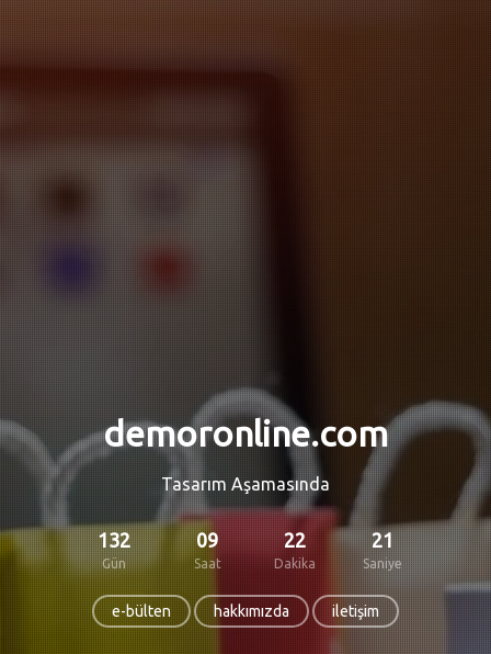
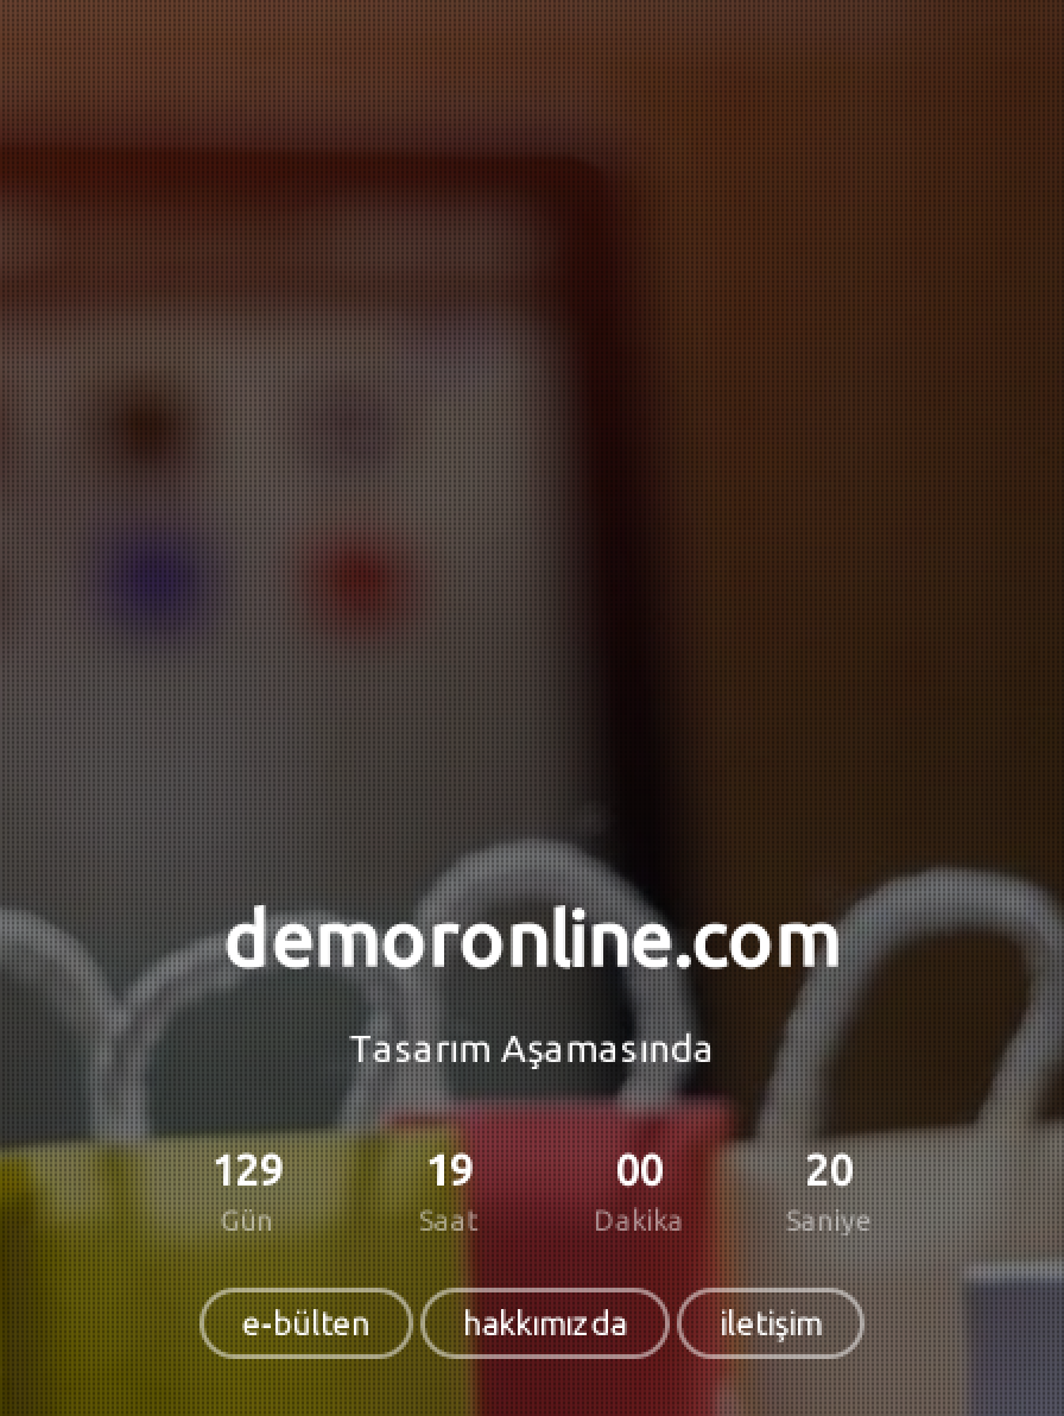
[98,529,130,551] 132 -> [211,1145,283,1193] 129
[196,529,218,551] 09 -> [425,1145,473,1193] 19
[284,529,306,551] 22 -> [615,1145,663,1193] 00
[372,529,393,551] 21 -> [805,1145,853,1193] 20

